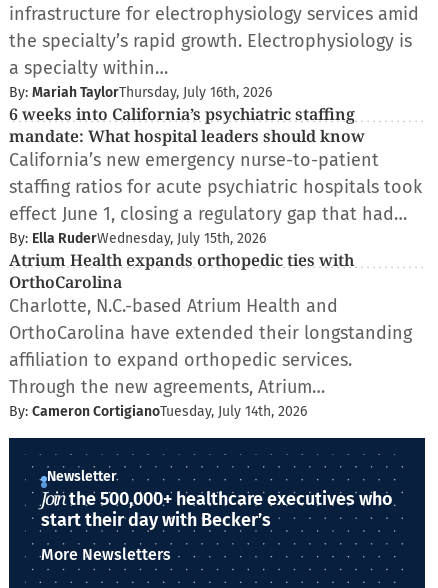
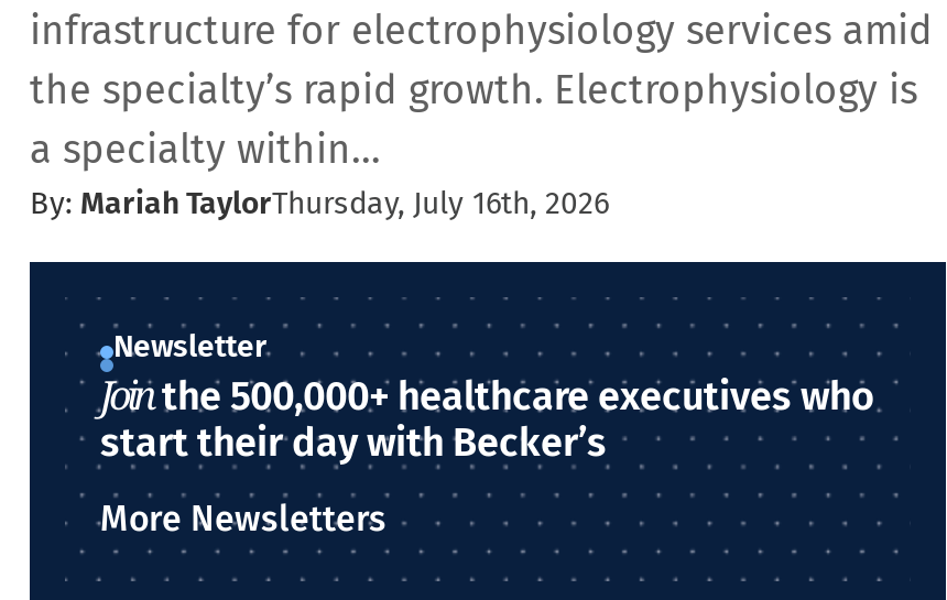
[9,103,422,420] 6 weeks into California’s psychiatric staffing | mandate: What hospital leaders should know | California’s new emergency nurse-to-patient | staffing ratios for acute psychiatric hospitals took | effect June 1, closing a regulatory gap that had… | By: Ella RuderWednesday, July 15th, 2026 | Atrium Health expands orthopedic ties with | OrthoCarolina | Charlotte, N.C.-based Atrium Health and | OrthoCarolina have extended their longstanding | affiliation to expand orthopedic services. | Through the new agreements, Atrium… | By: Cameron CortigianoTuesday, July 14th, 2026 -> none

